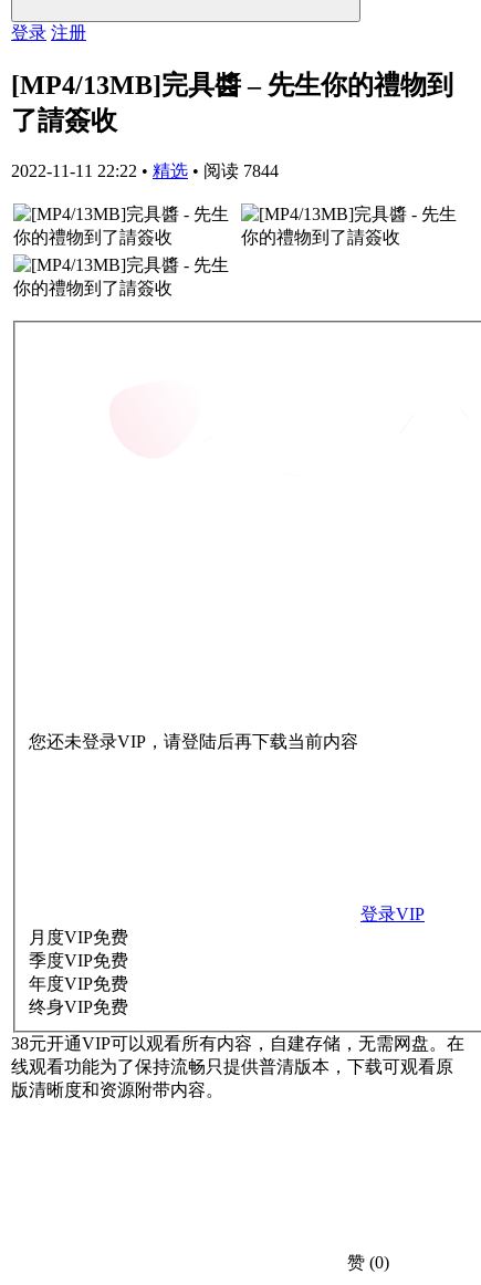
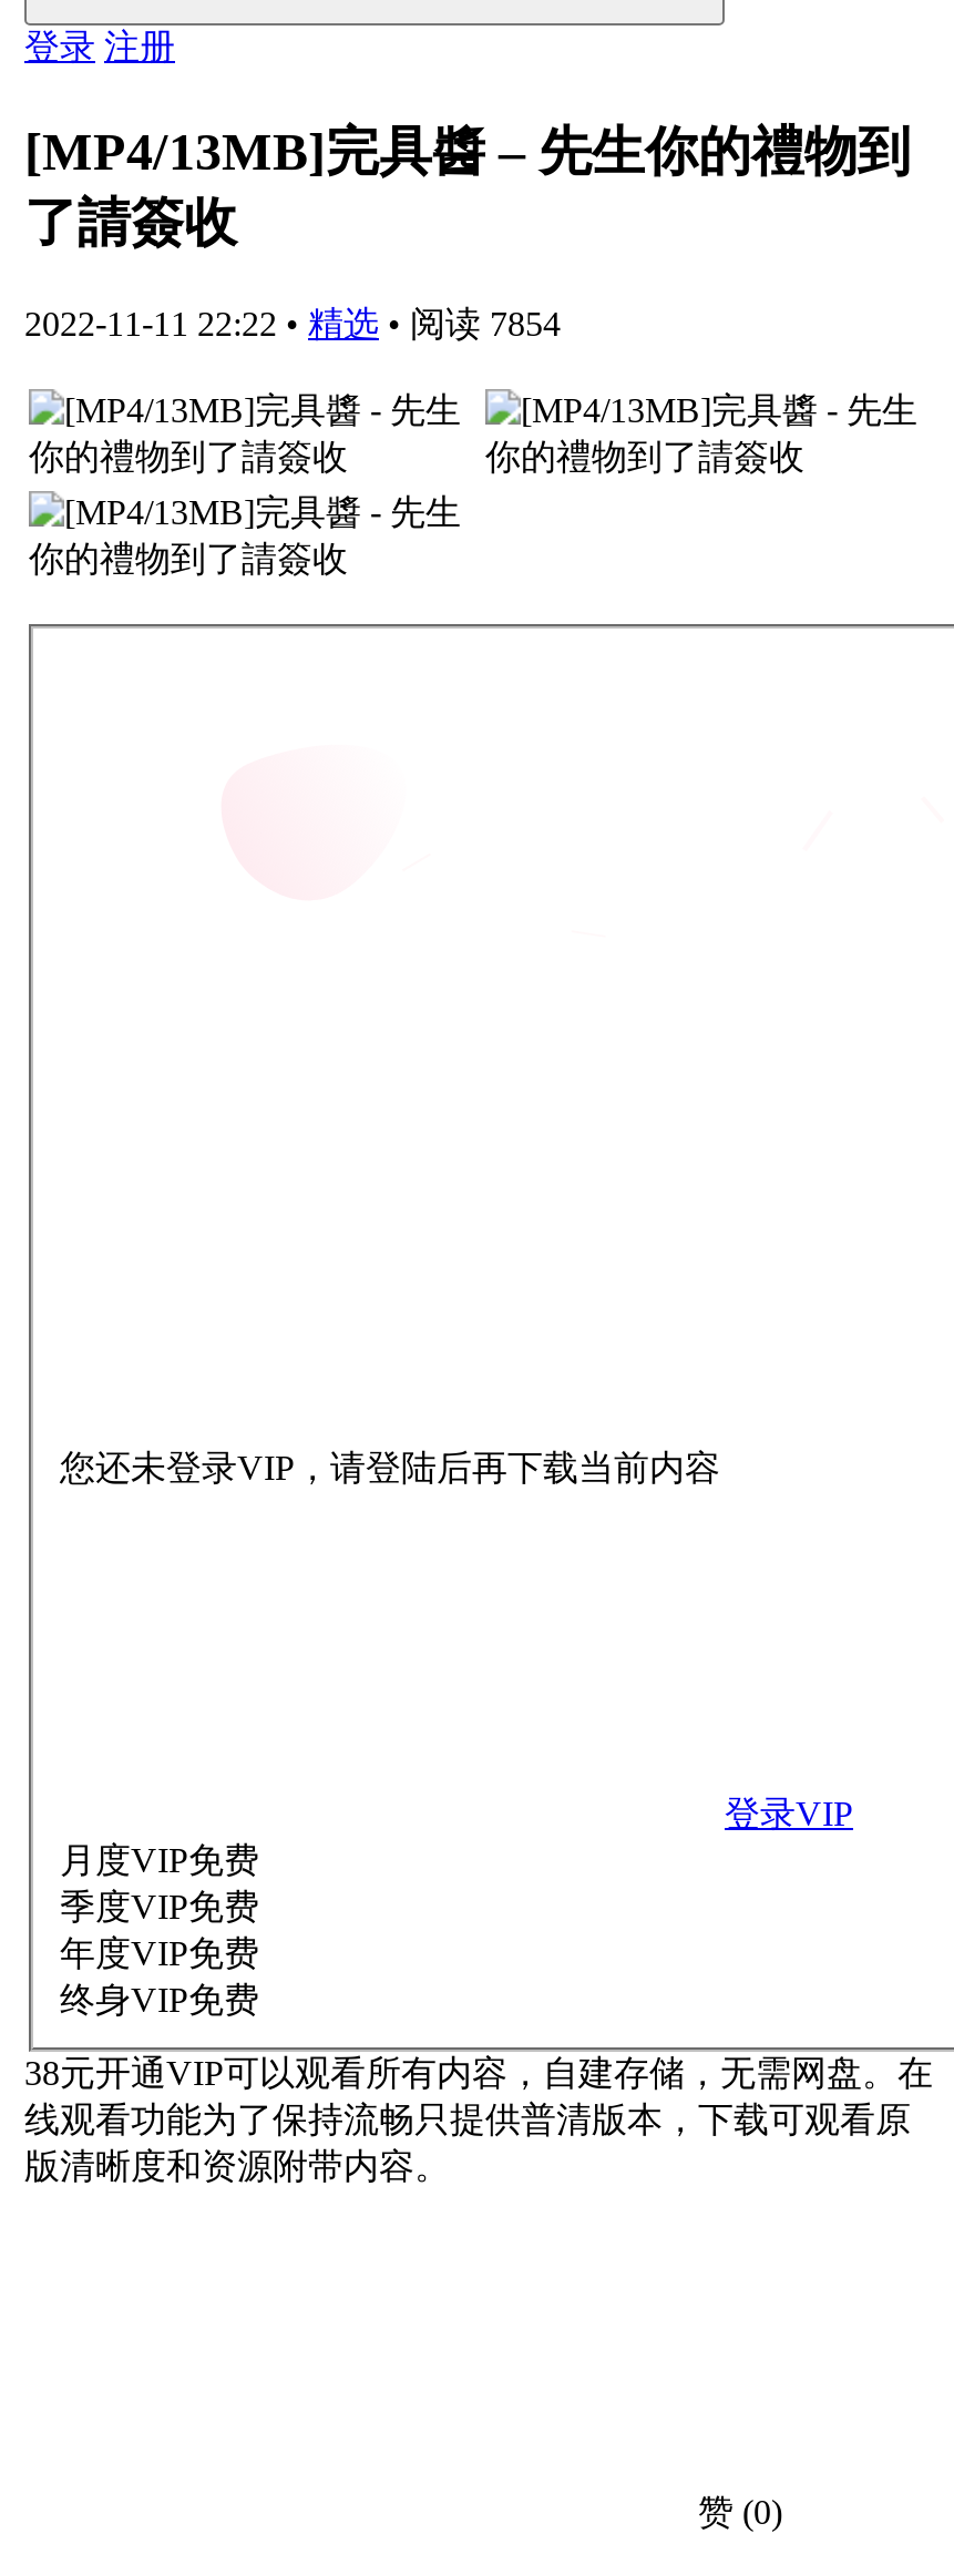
[11,161,279,180] 2022-11-11 22:22 • 精选 • 阅读 7844 -> [24,304,561,342] 2022-11-11 22:22 • 精选 • 阅读 7854

